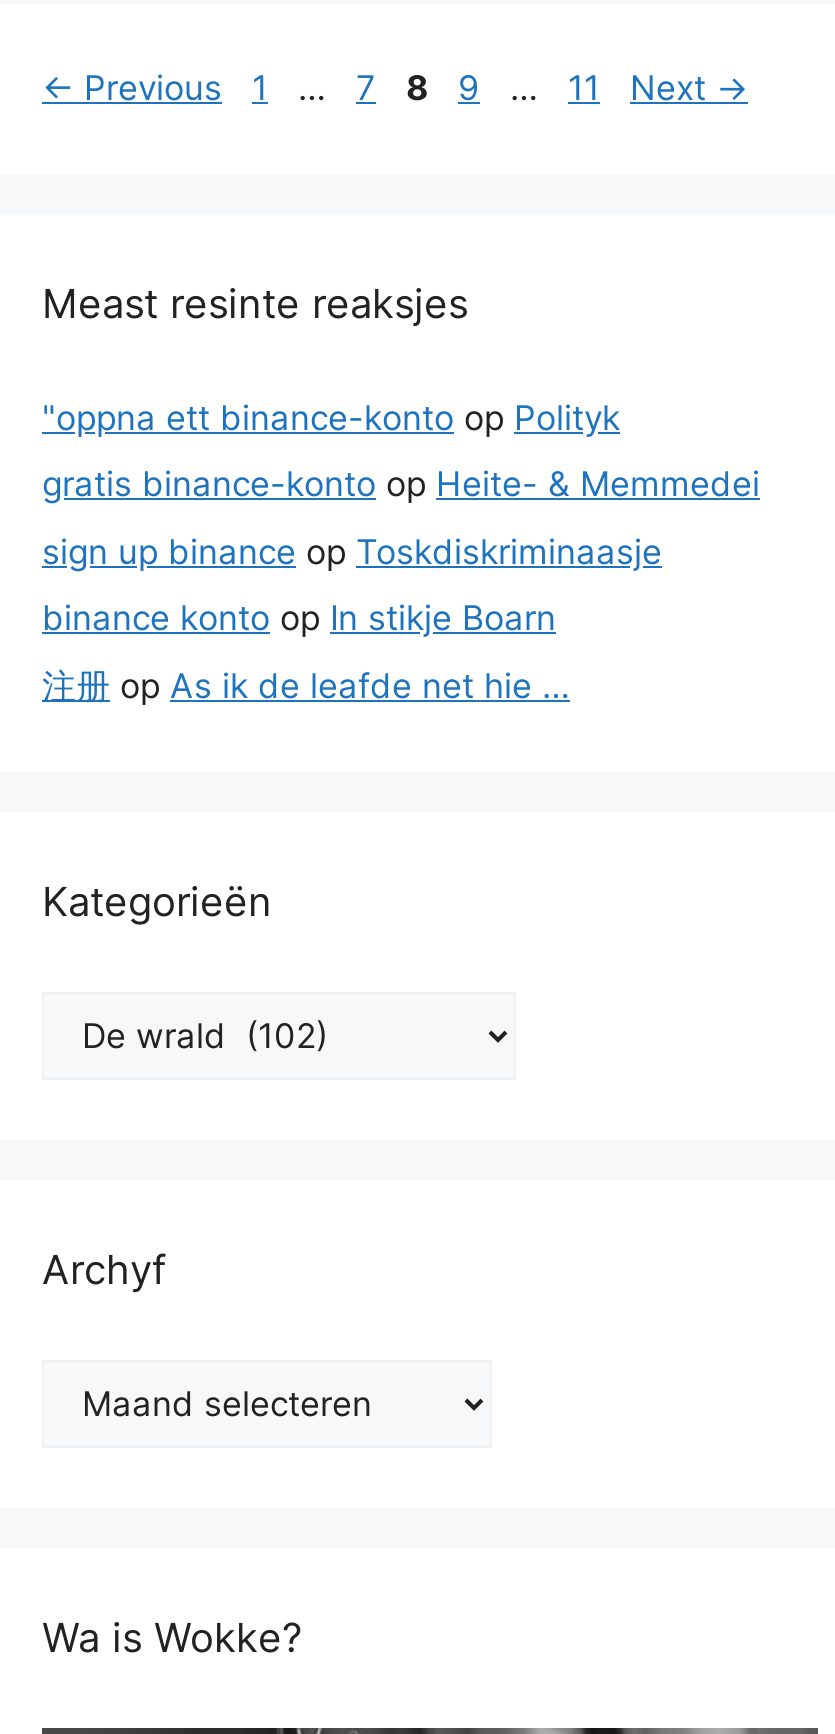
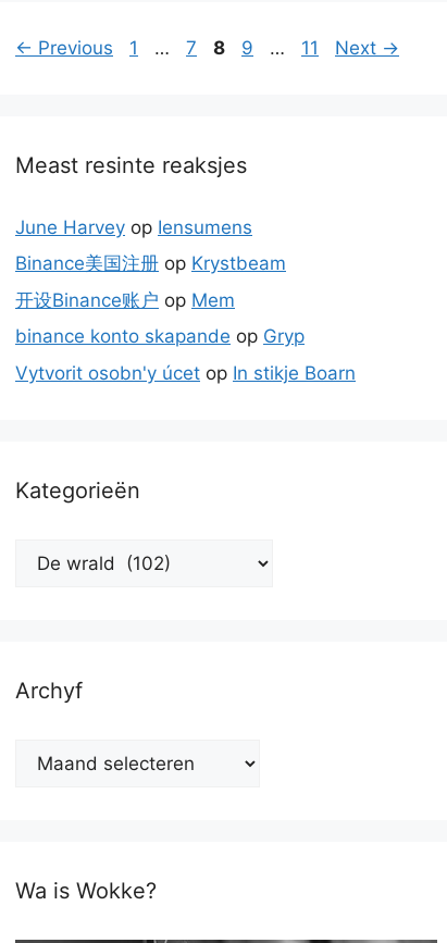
[42,397,620,437] "oppna ett binance-konto op Polityk -> [15,216,252,238] June Harvey op Iensumens
[42,464,760,504] gratis binance-konto op Heite- & Memmedei -> [15,253,286,274] Binance美国注册op Krystbeam
[42,531,662,571] sign up binance op Toskdiskriminaasje -> [15,289,235,311] 开设Binance账户op Mem
[42,598,556,638] binance konto op In stikje Boarn -> [15,325,305,347] binance konto skapande op Gryp
[42,665,570,705] 注册op As ik de leafde net hie … -> [15,362,356,384] Vytvorit osobn'y úcet op In stikje Boarn

